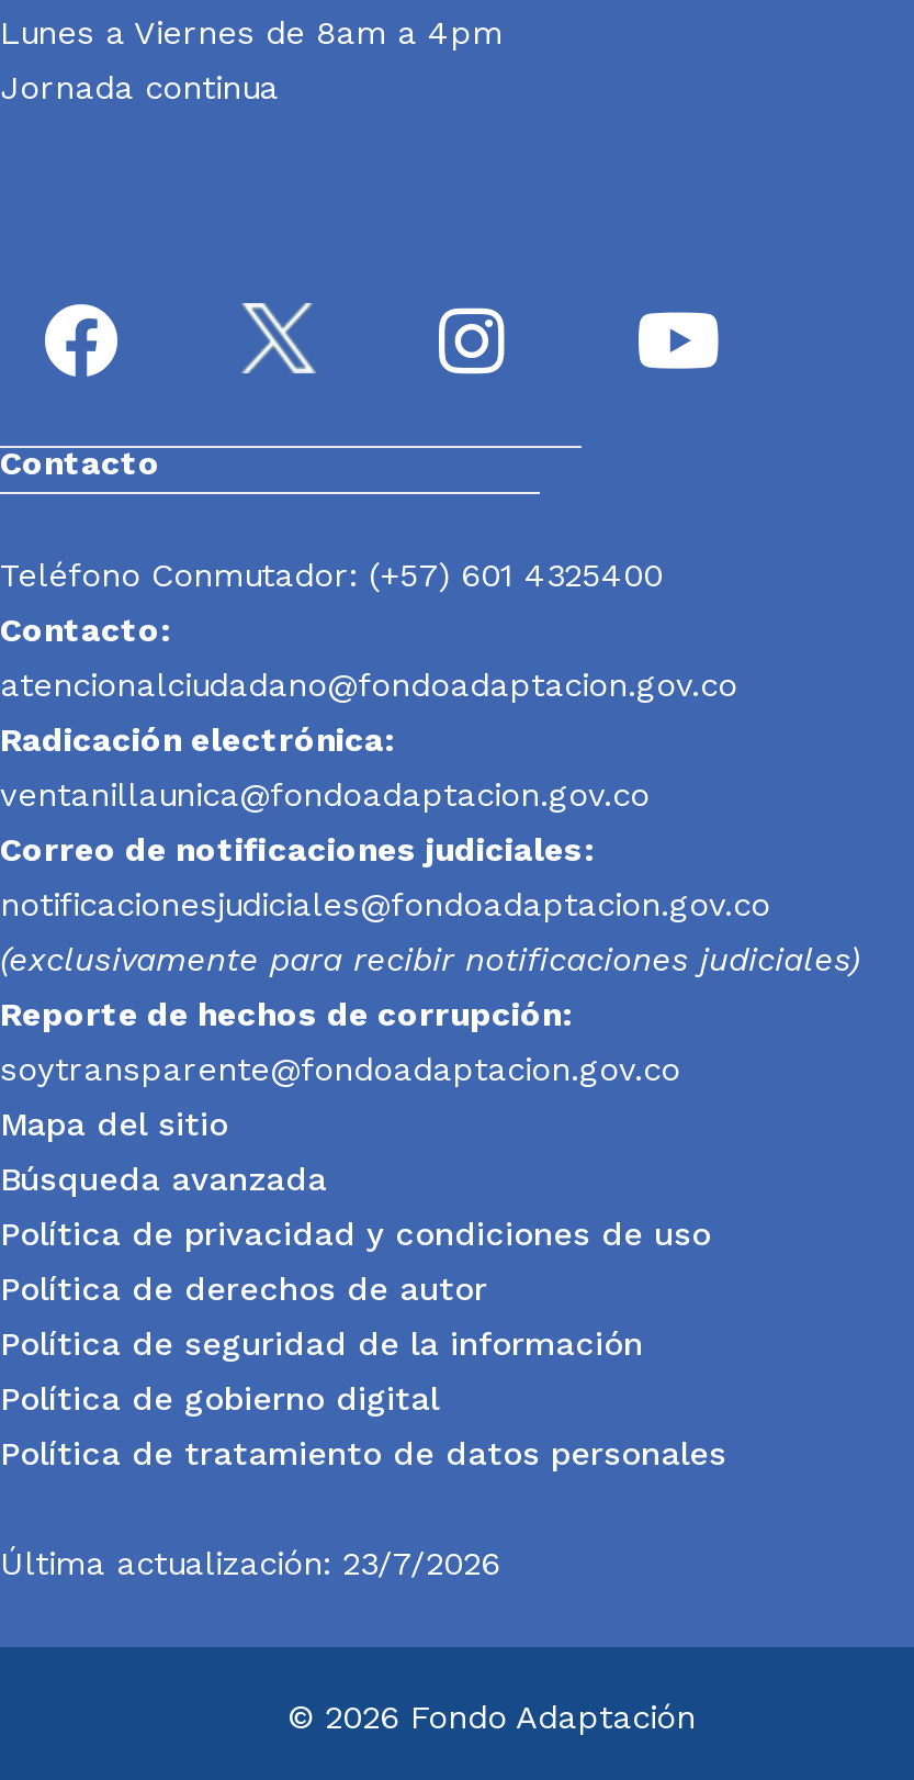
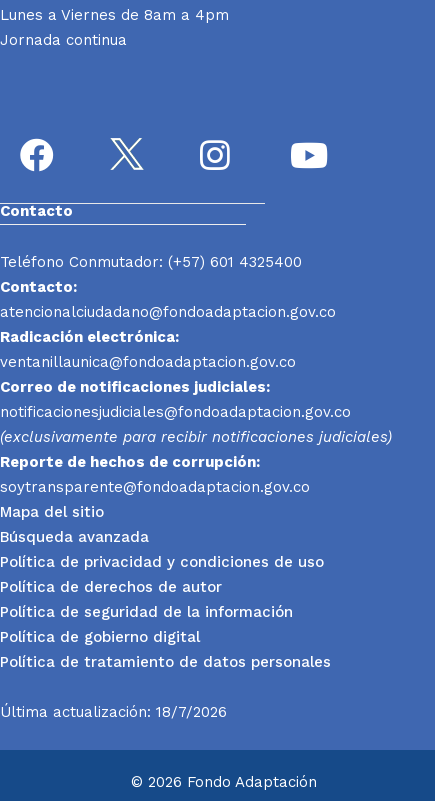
[0,1543,500,1582] Última actualización: 23/7/2026 -> [0,702,227,720] Última actualización: 18/7/2026

